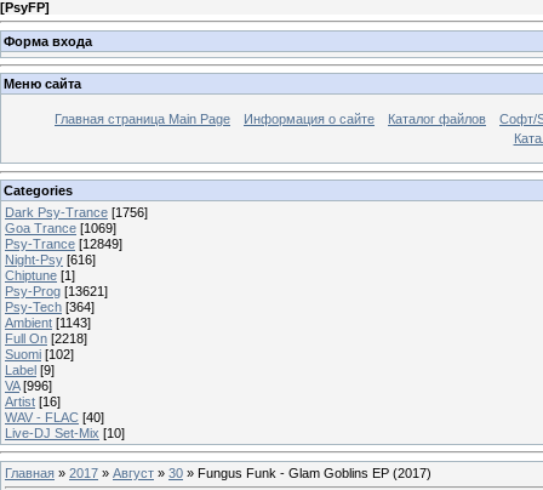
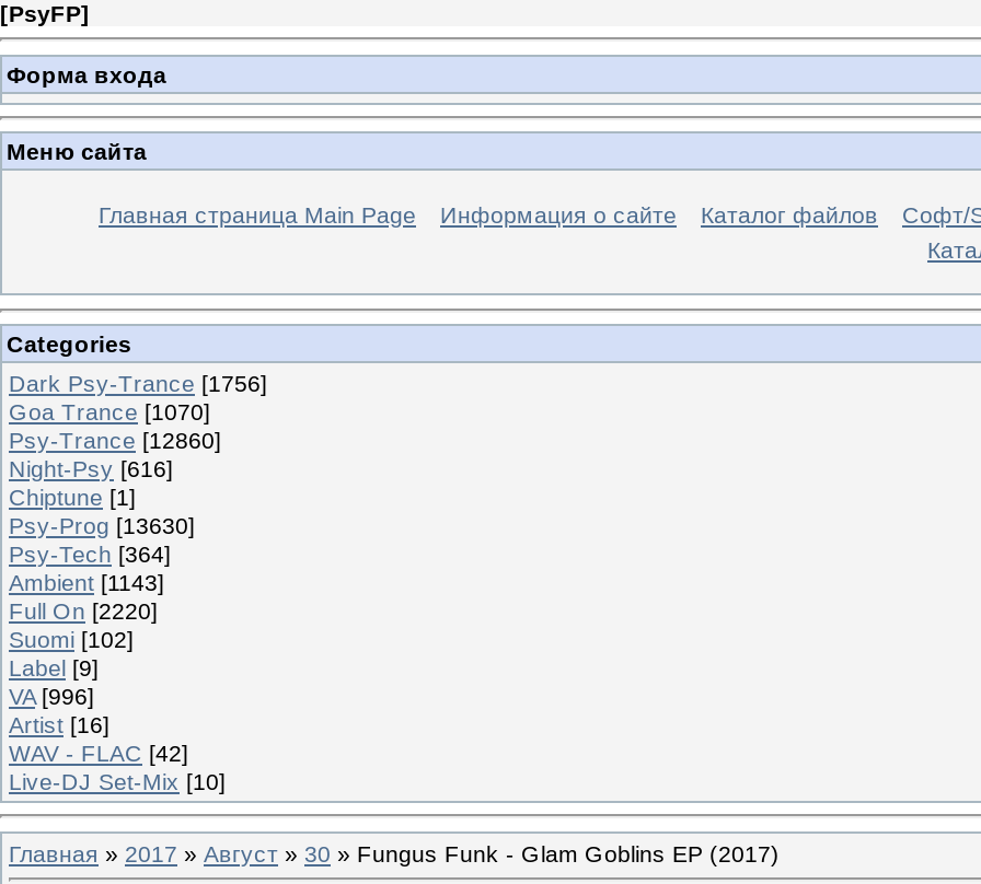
[5,221,116,235] Goa Trance [1069] -> [9,398,210,424] Goa Trance [1070]
[5,237,122,251] Psy-Trance [12849] -> [9,427,221,453] Psy-Trance [12860]
[5,284,108,298] Psy-Prog [13621] -> [9,512,195,538] Psy-Prog [13630]
[5,331,87,346] Full On [2218] -> [9,597,158,624] Full On [2220]
[5,410,104,425] WAV - FLAC [40] -> [9,740,188,766] WAV - FLAC [42]

